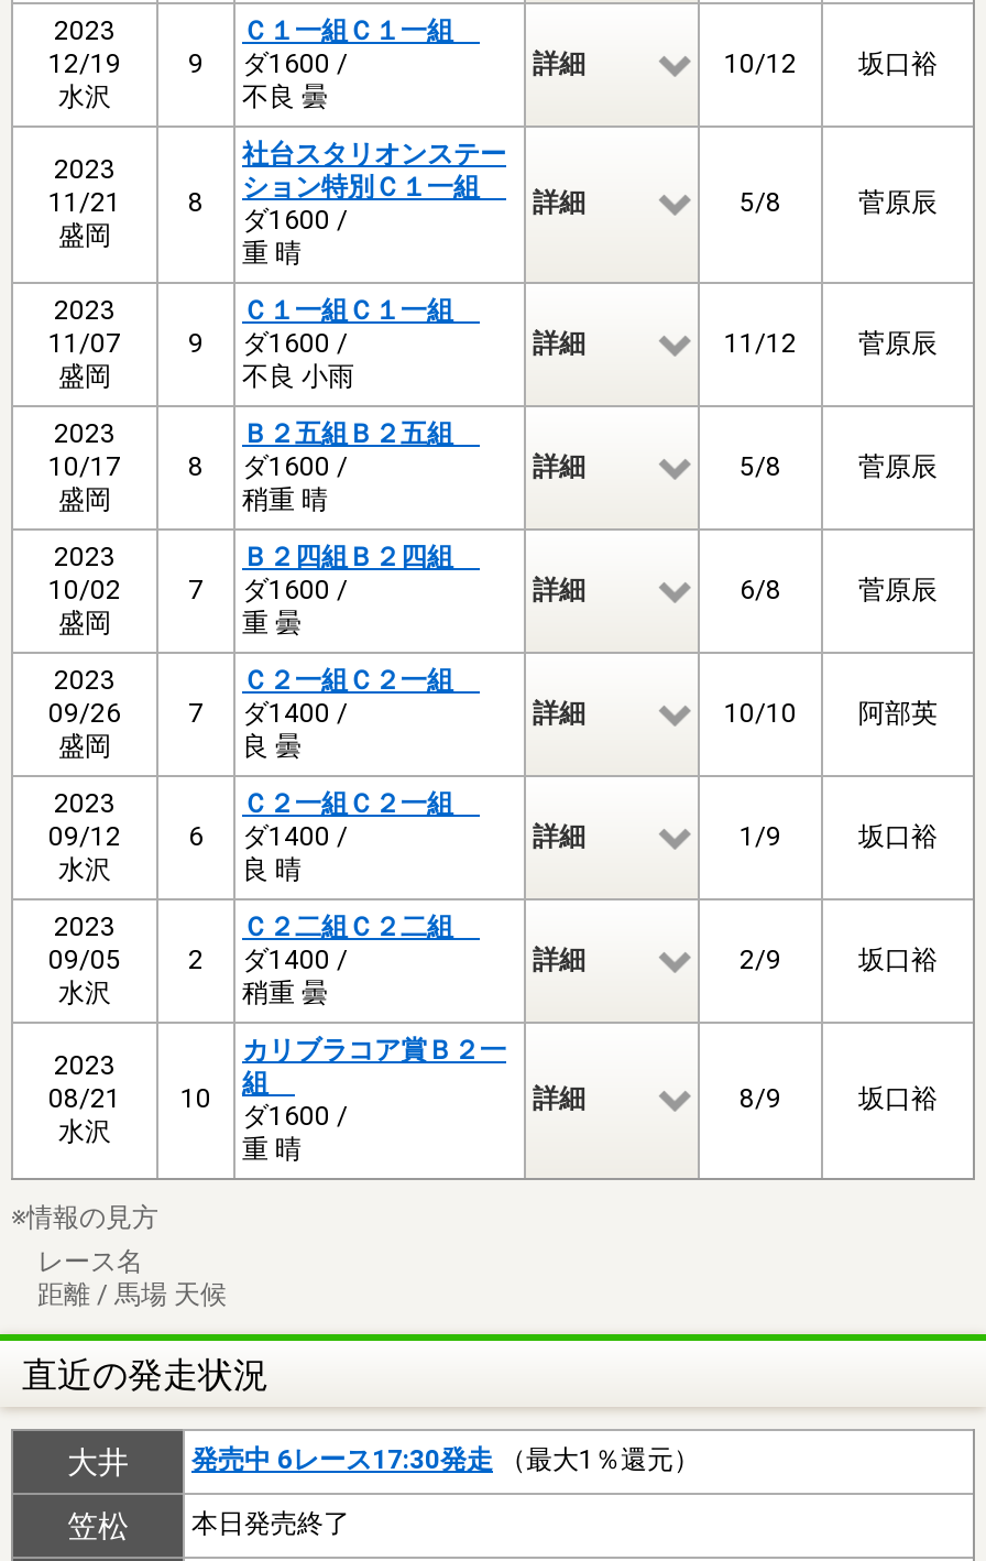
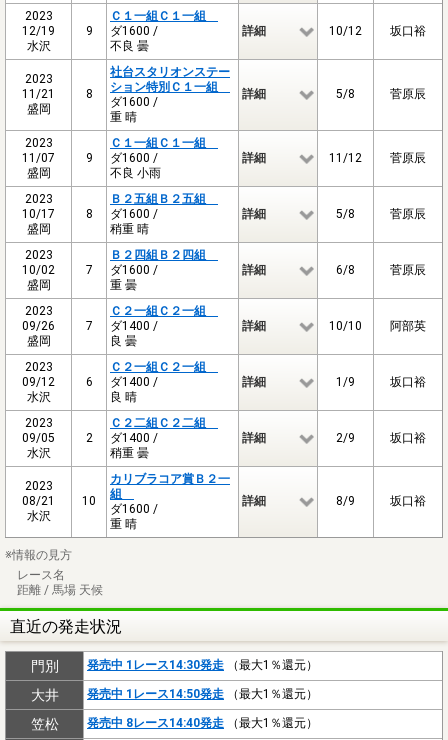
none -> [30,658,318,674] 門別 | 発売中 1レース14:30発走（最大1％還元）
[191,1444,700,1475] 発売中 6レース17:30発走（最大1％還元） -> [87,687,318,701] 発売中 1レース14:50発走（最大1％還元）
[191,1508,350,1539] 本日発売終了 -> [87,716,318,730] 発売中 8レース14:40発走（最大1％還元）

